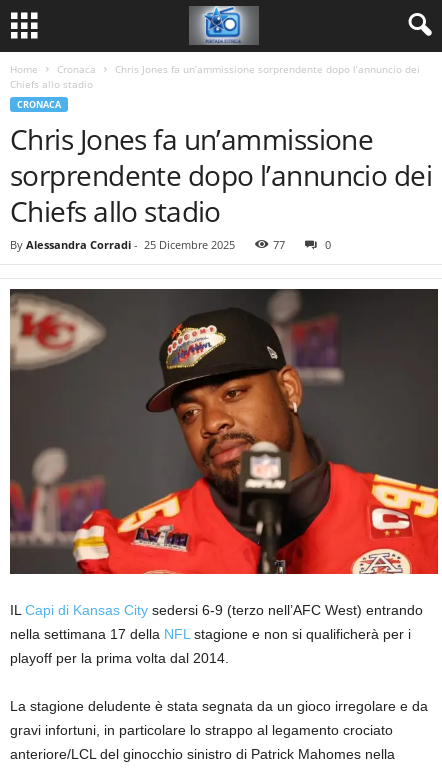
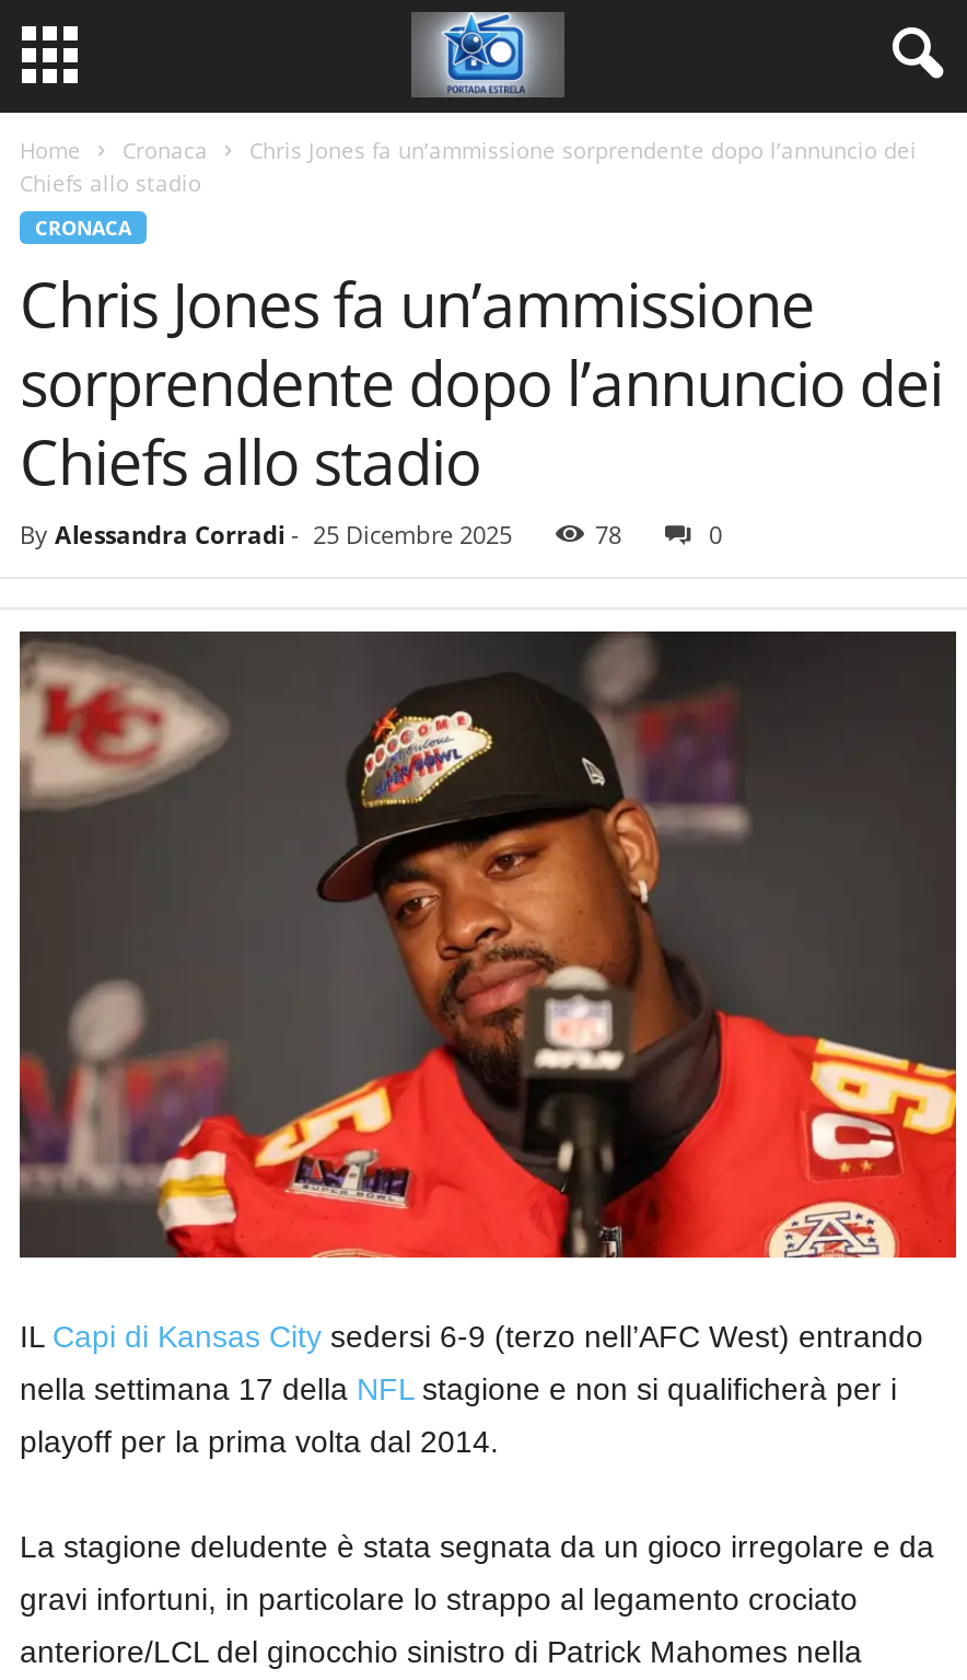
[273,237,285,252] 77 -> [595,518,621,551] 78

